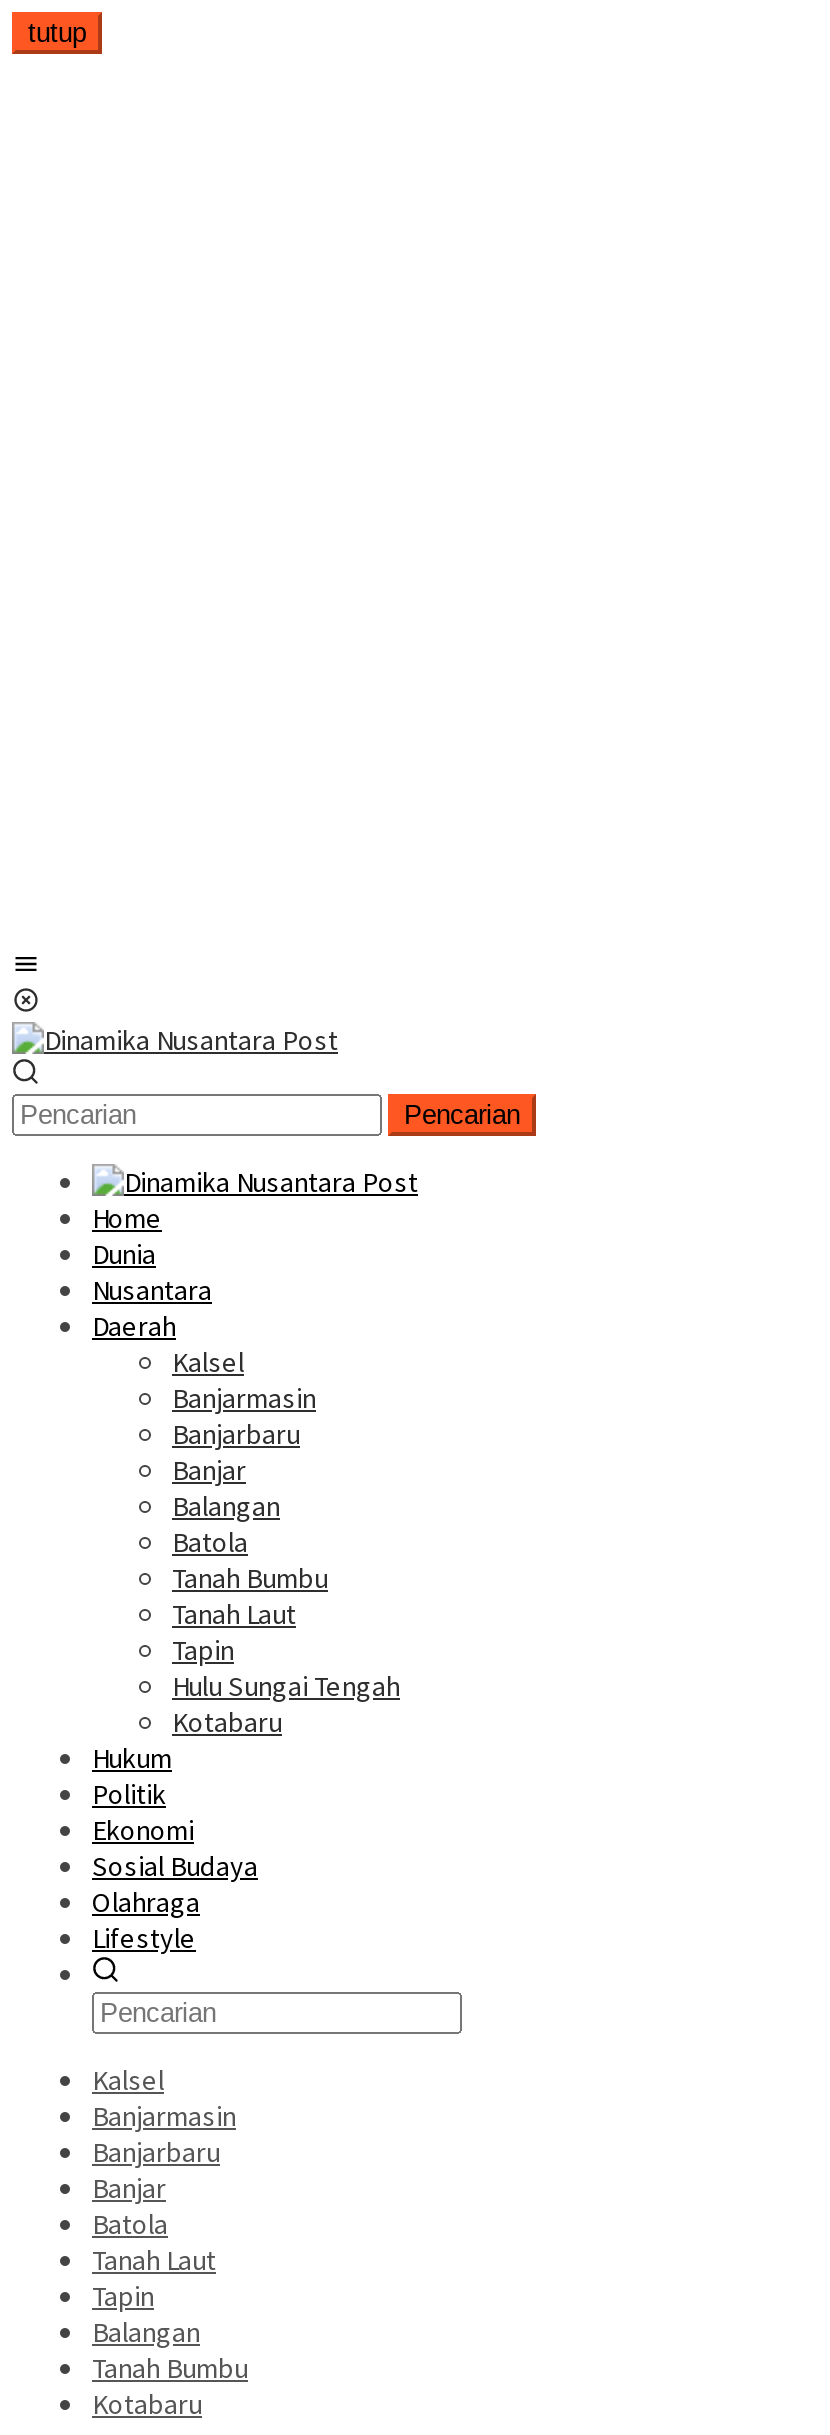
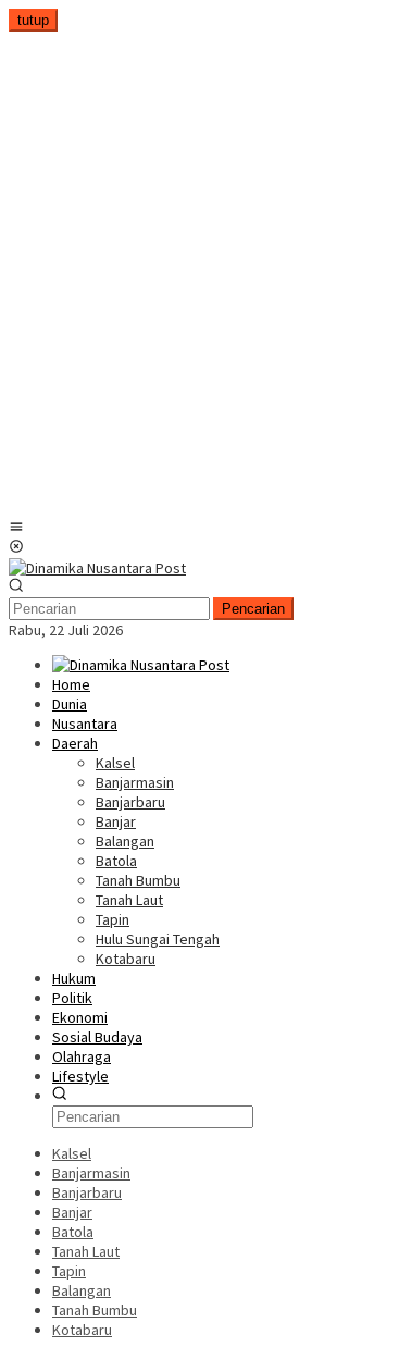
none -> [9,620,123,640] Rabu, 22 Juli 2026

